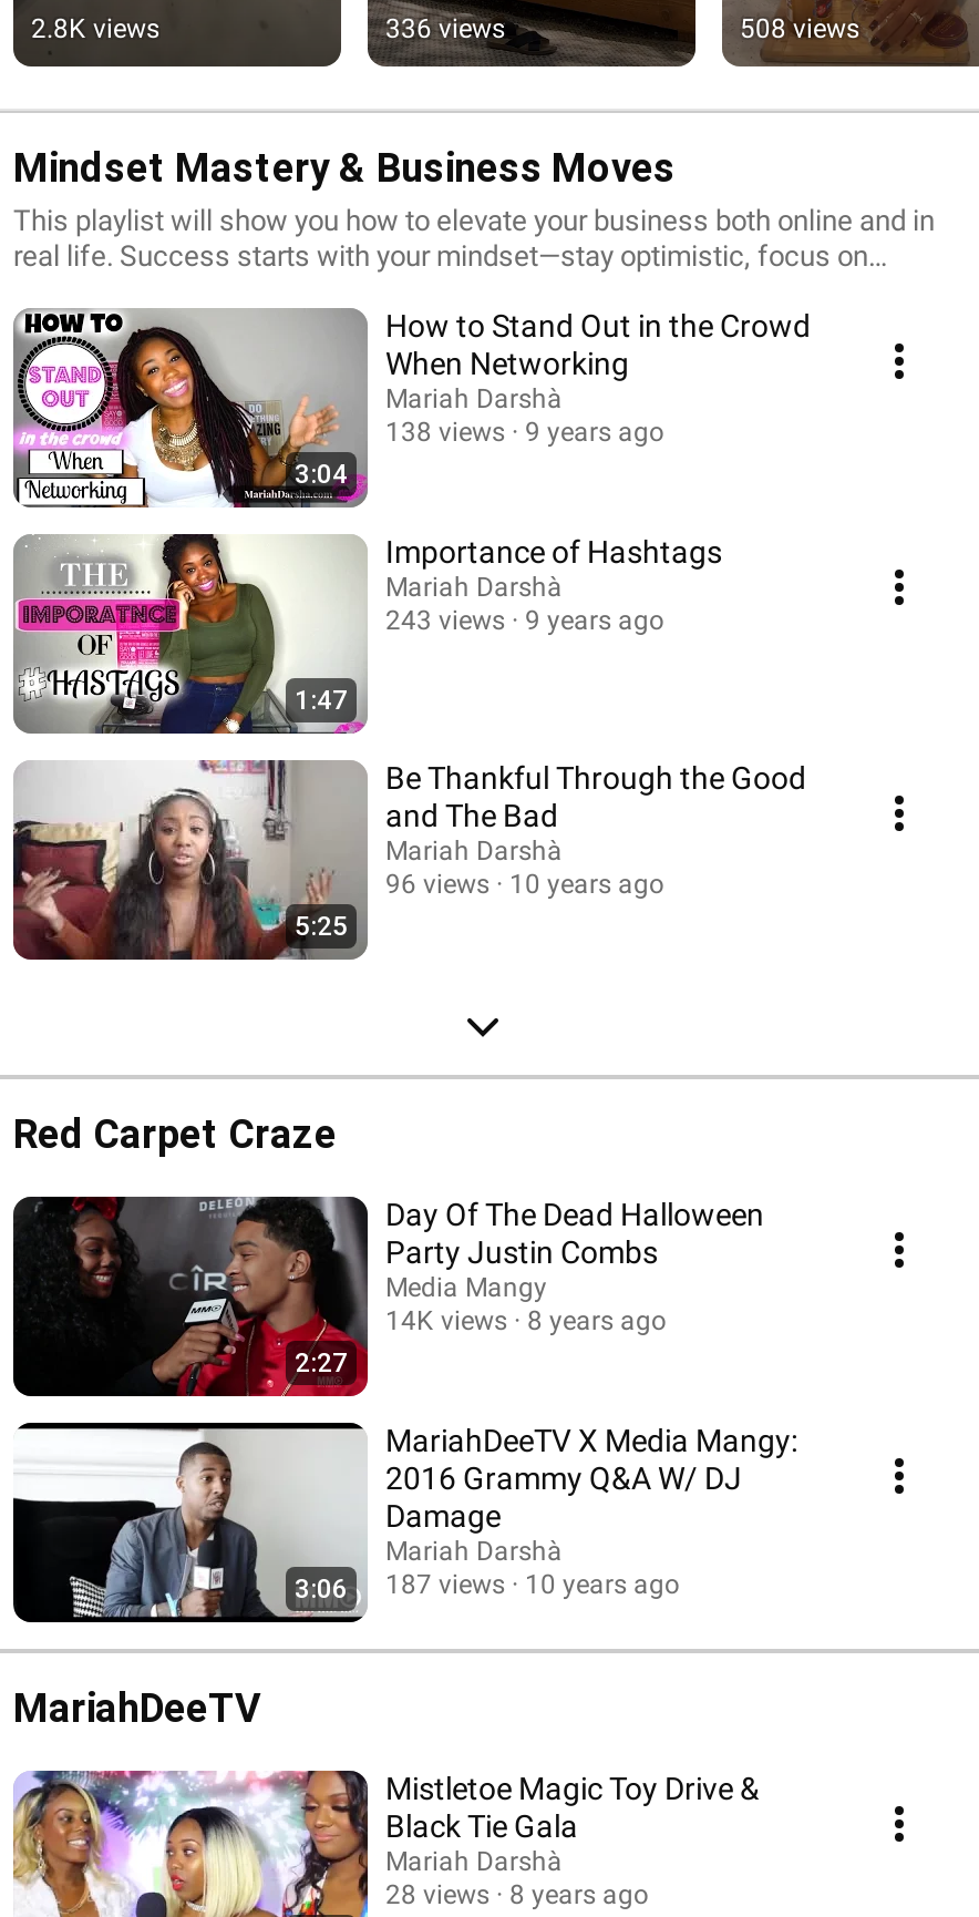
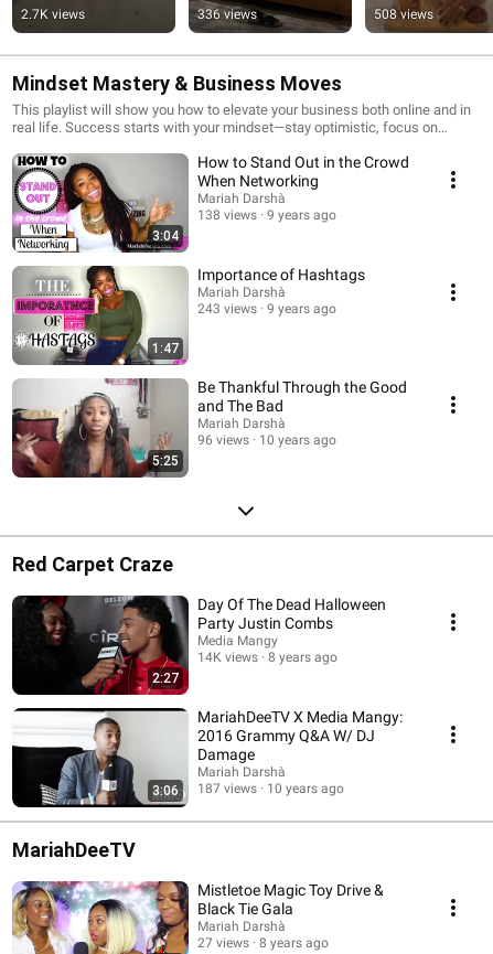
[31,13,159,44] 2.8K views -> [21,7,85,22] 2.7K views
[385,1879,649,1910] 28 views 8 years ago -> [197,935,329,951] 27 views 8 years ago

